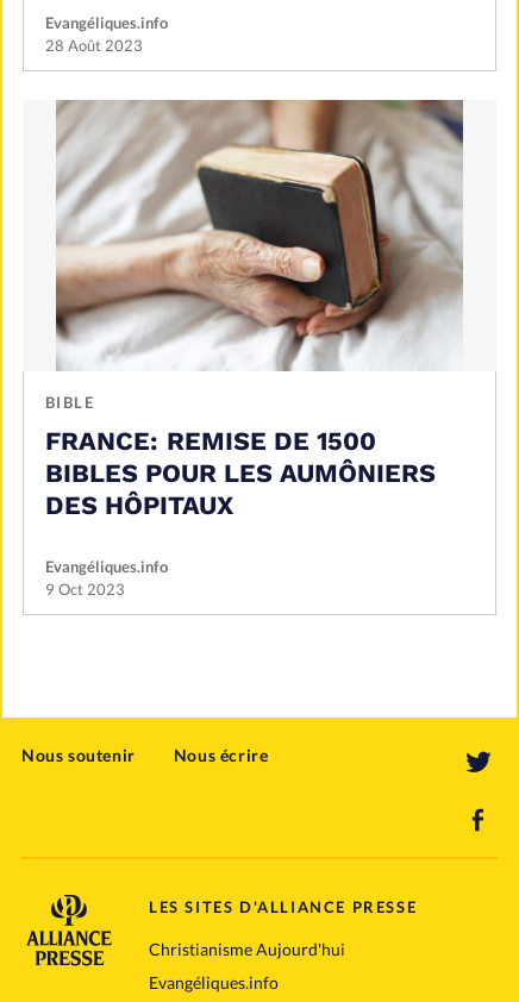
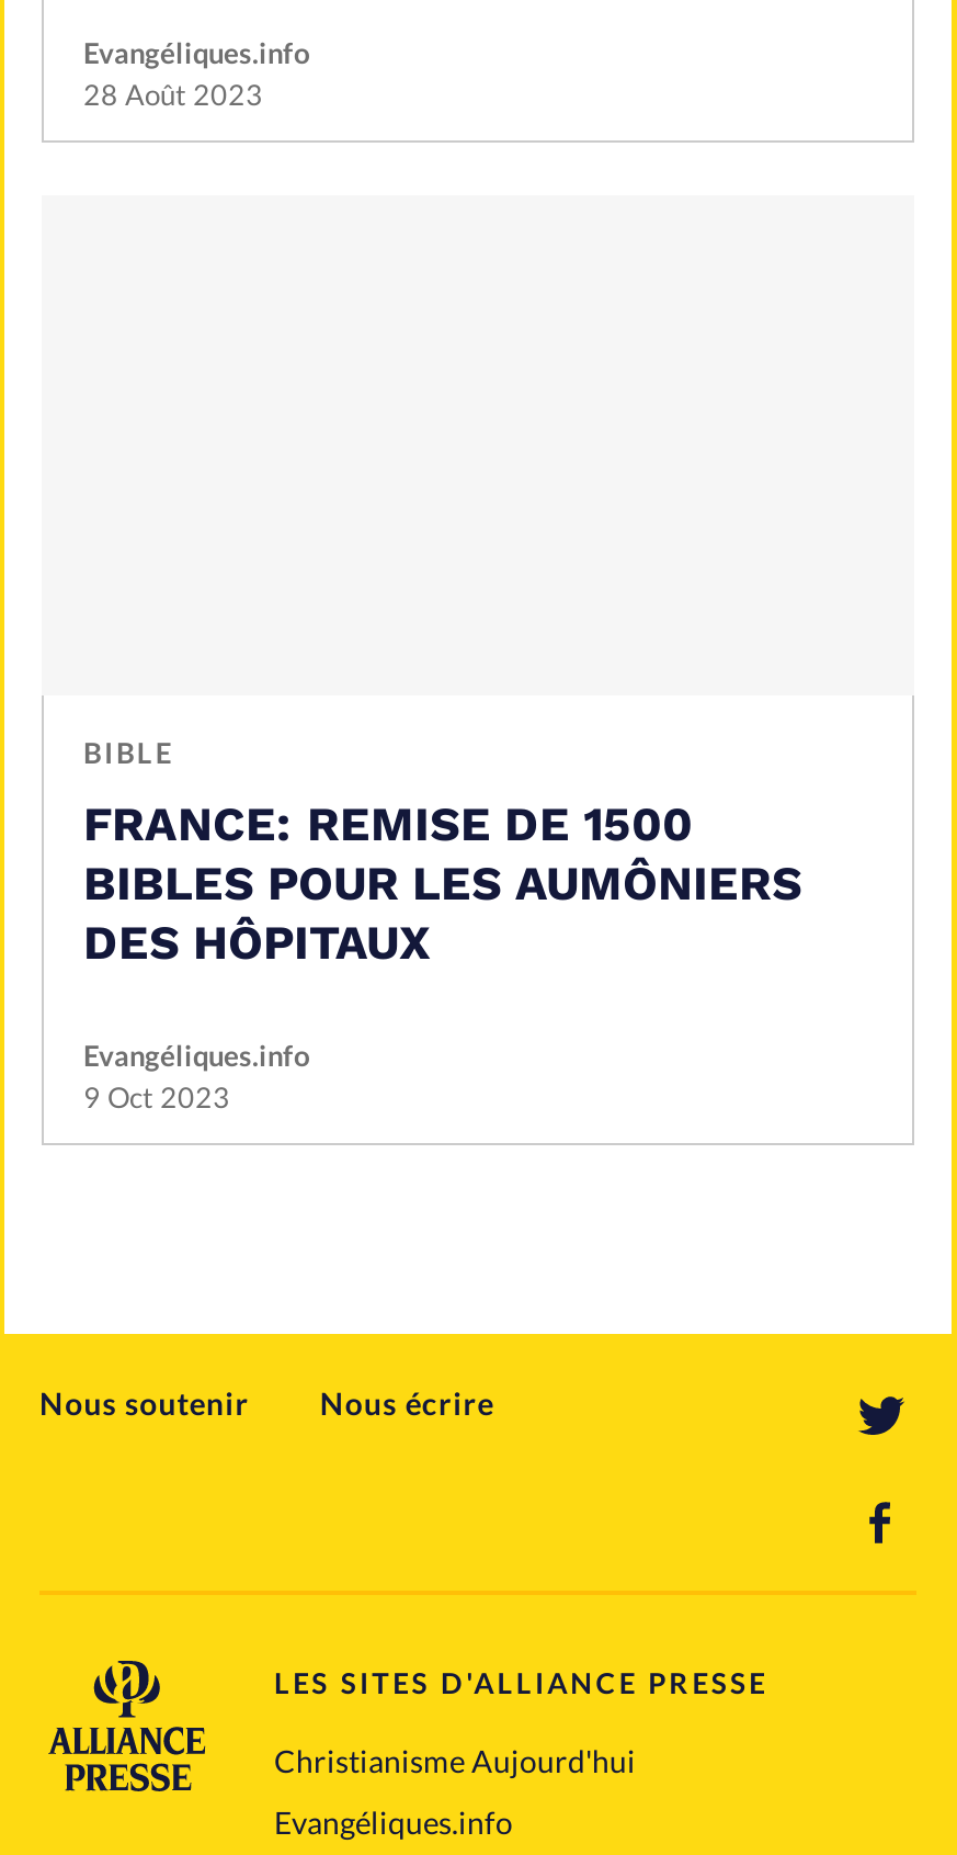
[55,99,464,372] [image] -> none

